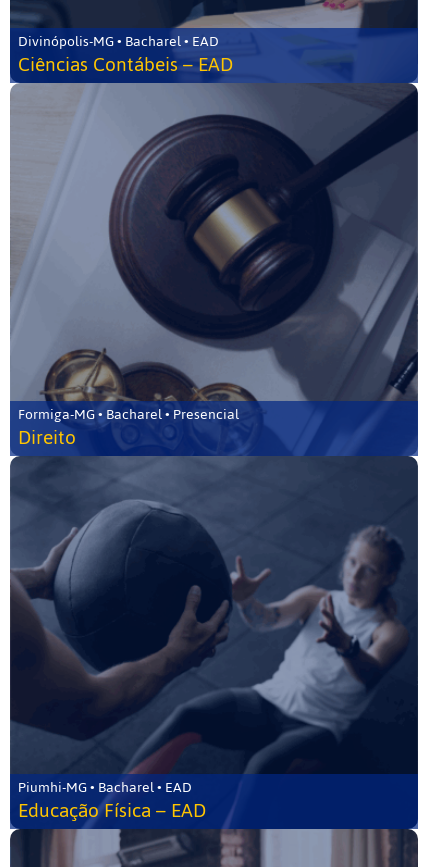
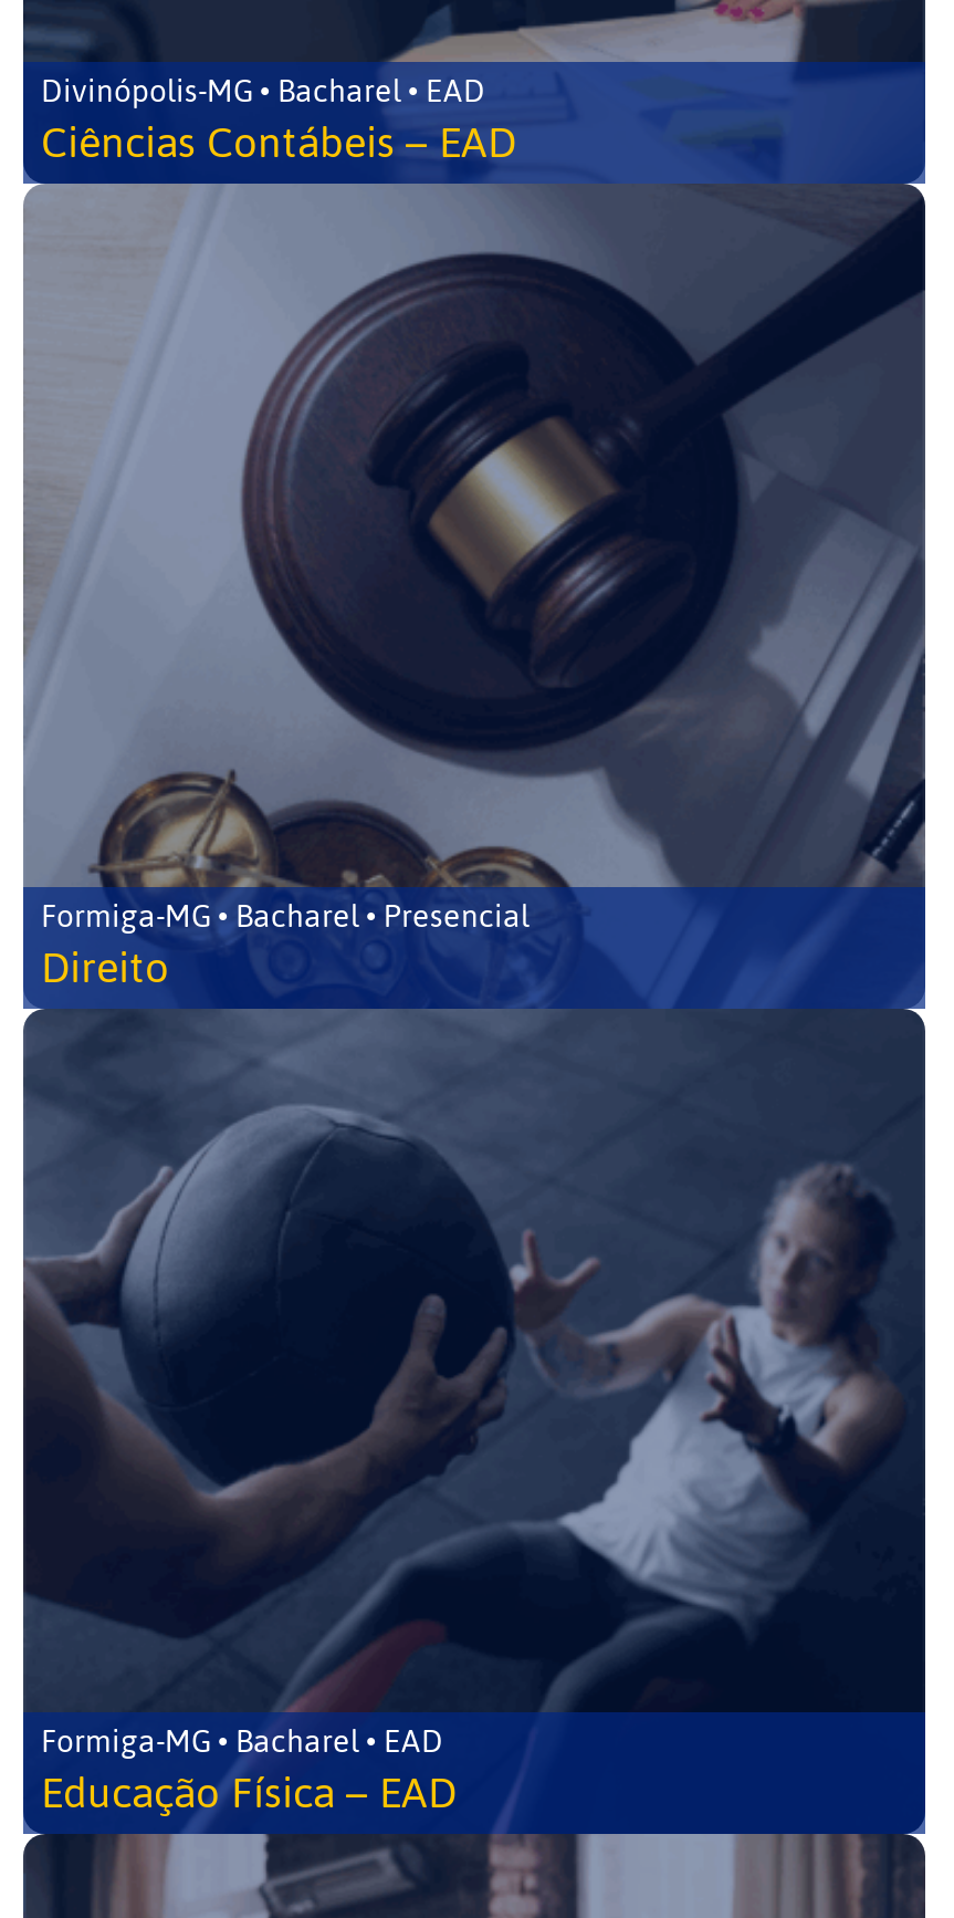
[18,774,192,801] Piumhi-MG • Bacharel • EAD -> [41,1712,443,1772] Formiga-MG • Bacharel • EAD

